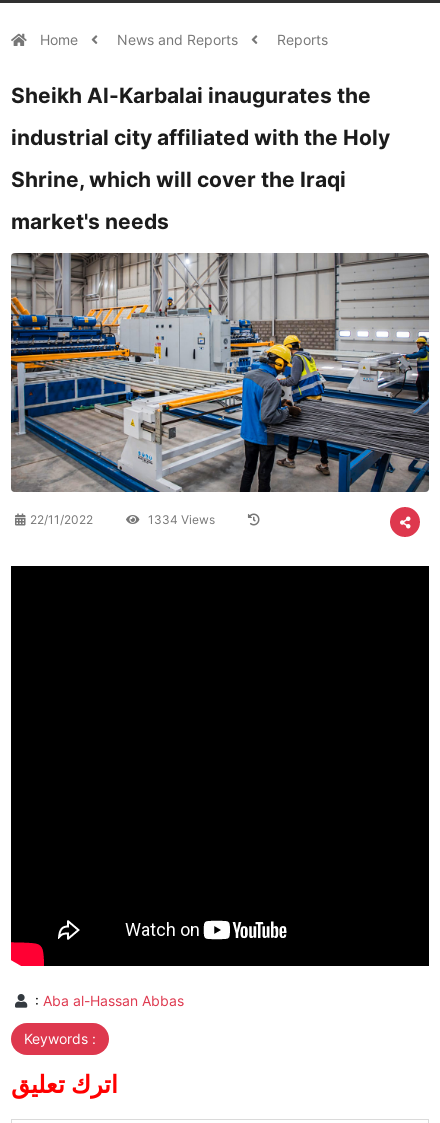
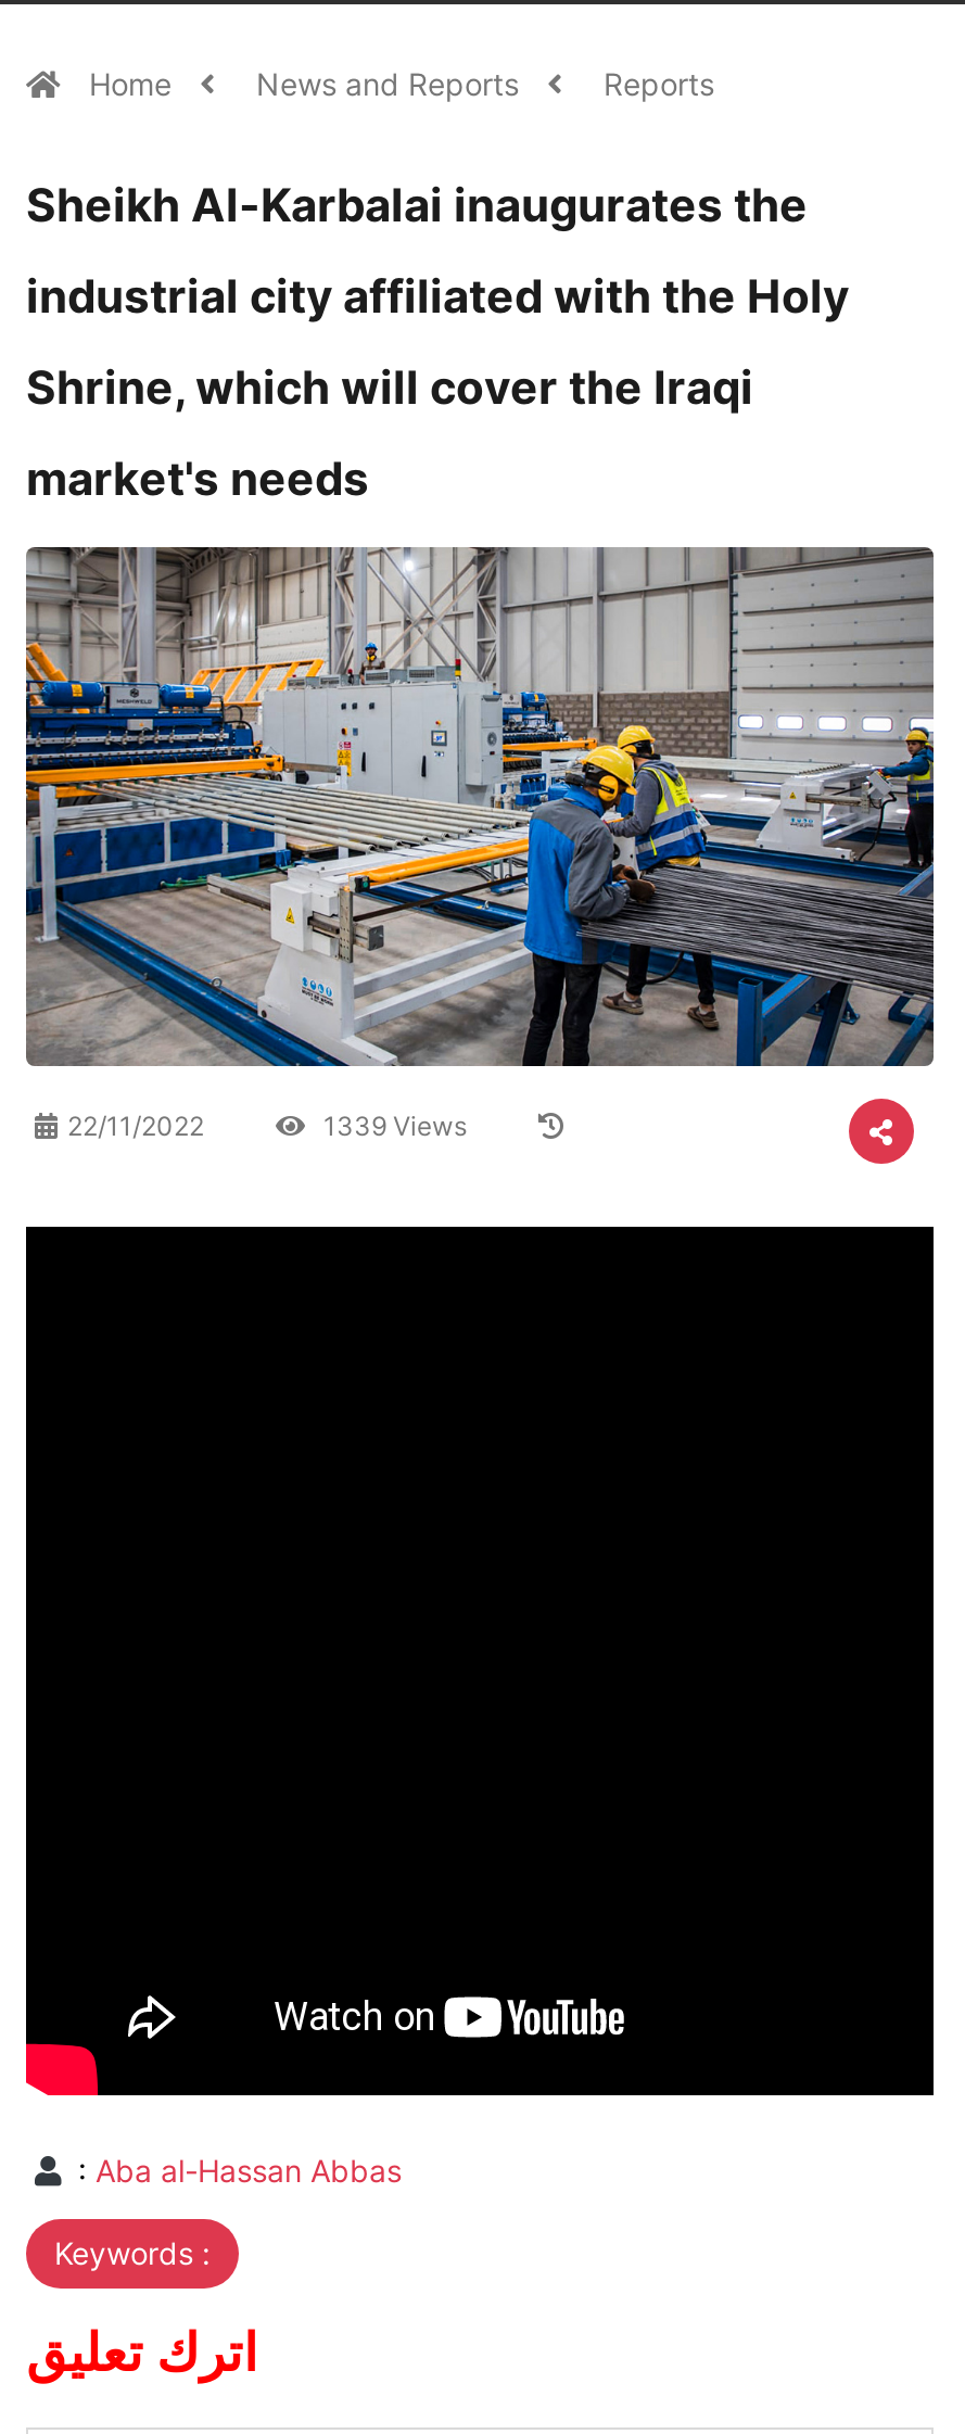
[145,512,215,527] 1334 Views -> [317,1109,467,1141] 1339 Views

